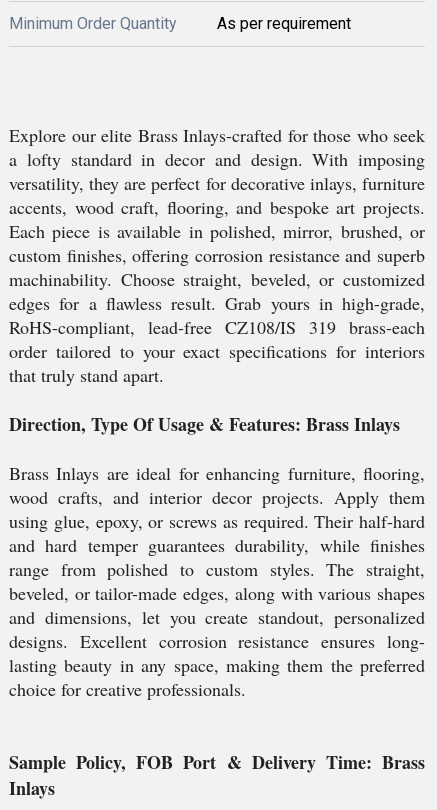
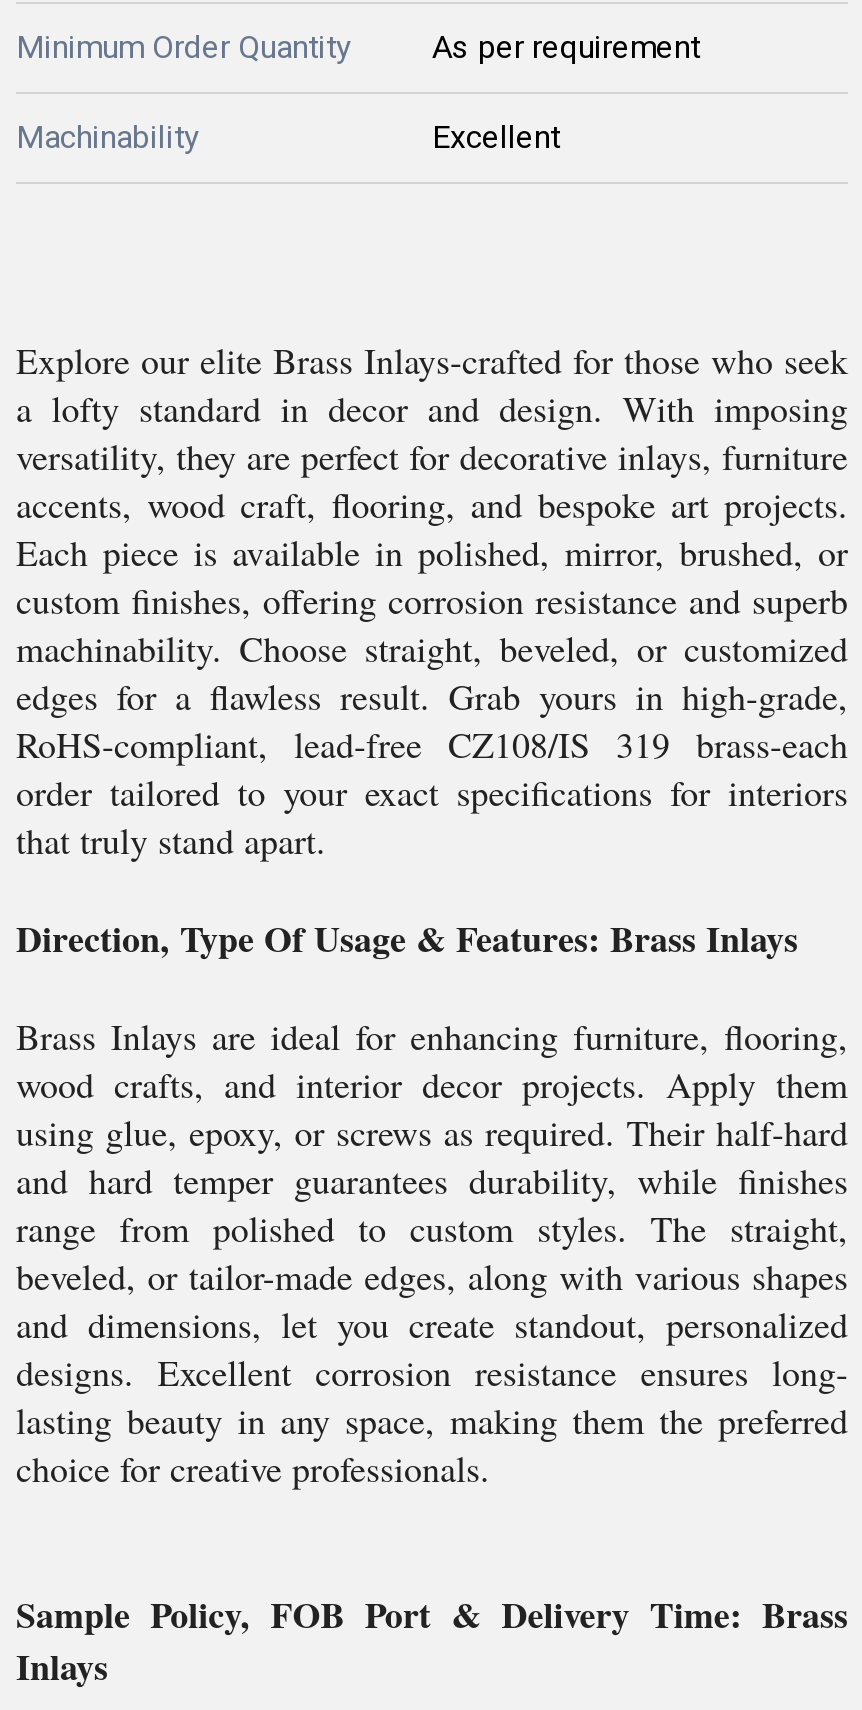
none -> [16,118,560,156] Machinability | Excellent

